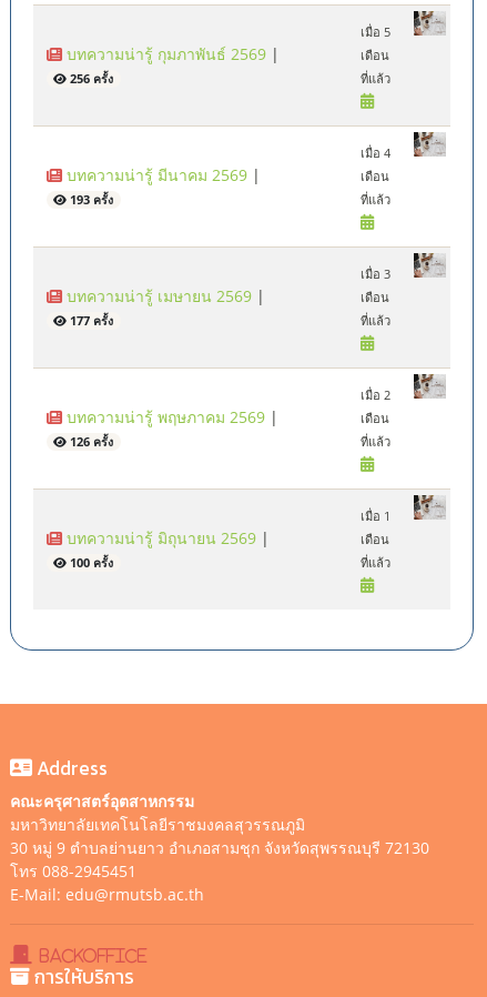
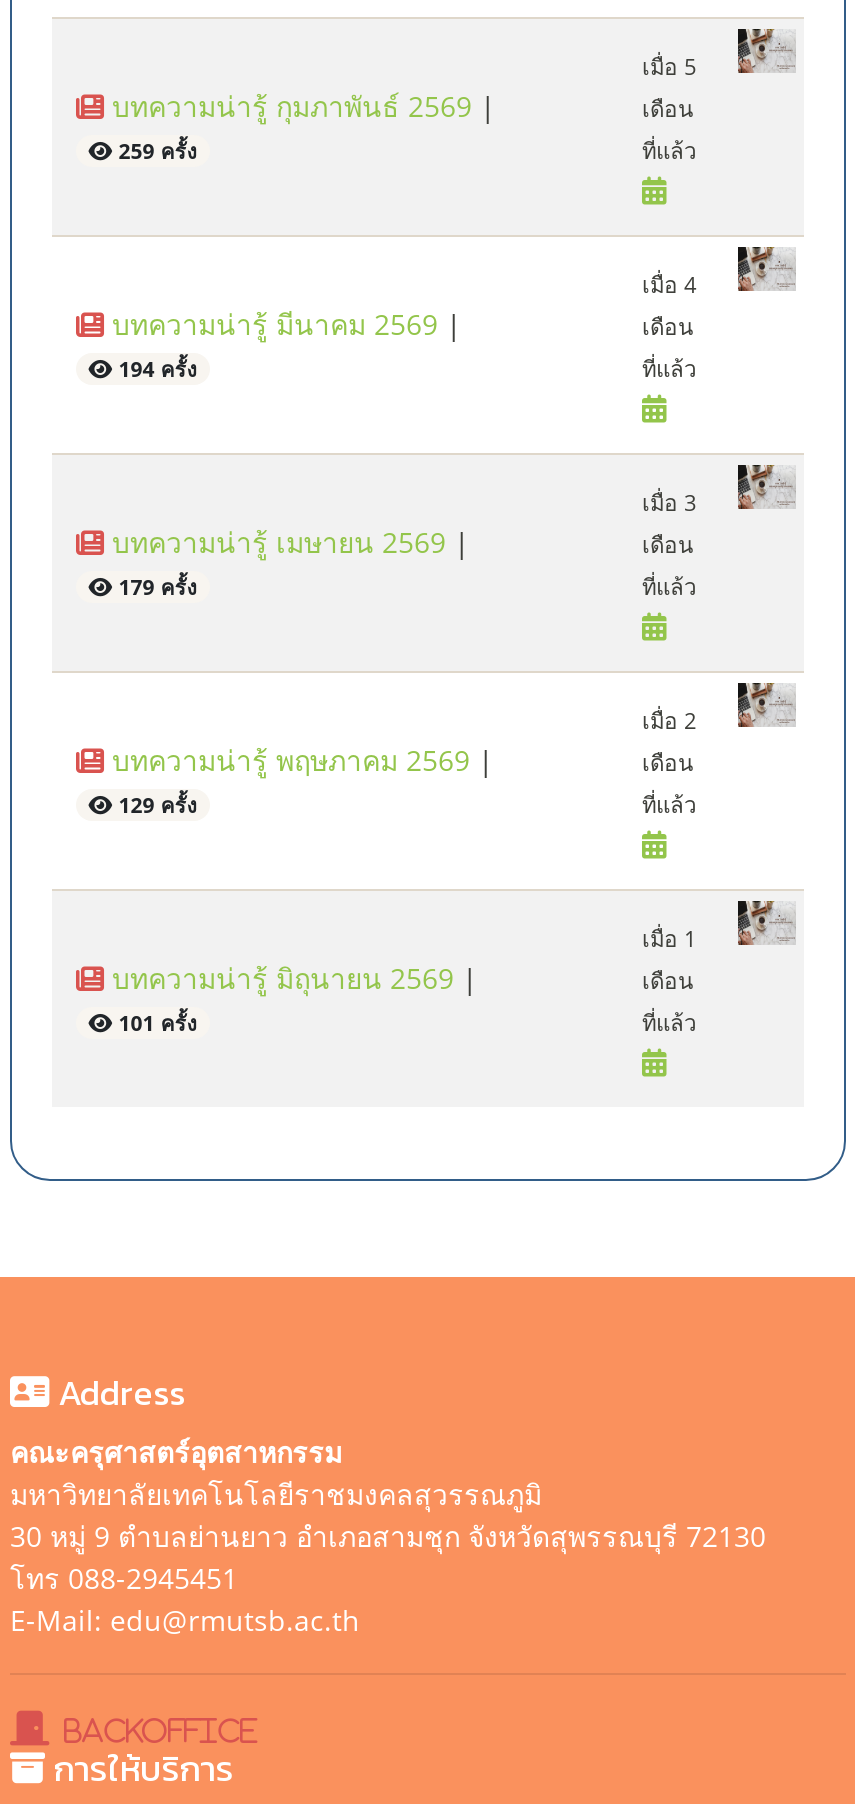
[67,71,113,87] 256 ครั้ง -> [113,137,197,165] 259 ครั้ง
[67,192,113,208] 193 ครั้ง -> [113,355,197,383] 194 ครั้ง
[67,313,113,329] 177 ครั้ง -> [113,573,197,601] 179 ครั้ง
[67,434,113,450] 126 ครั้ง -> [113,791,197,819] 129 ครั้ง
[67,555,113,571] 100 ครั้ง -> [113,1009,197,1037] 101 ครั้ง

